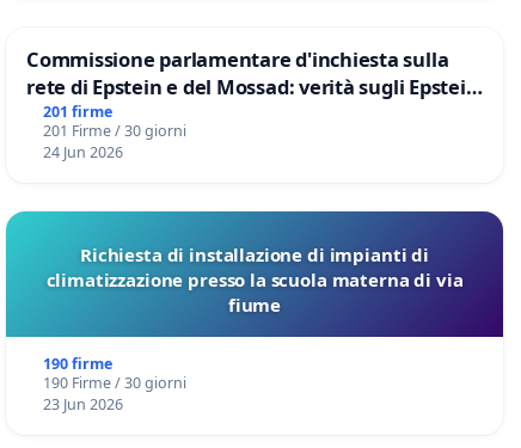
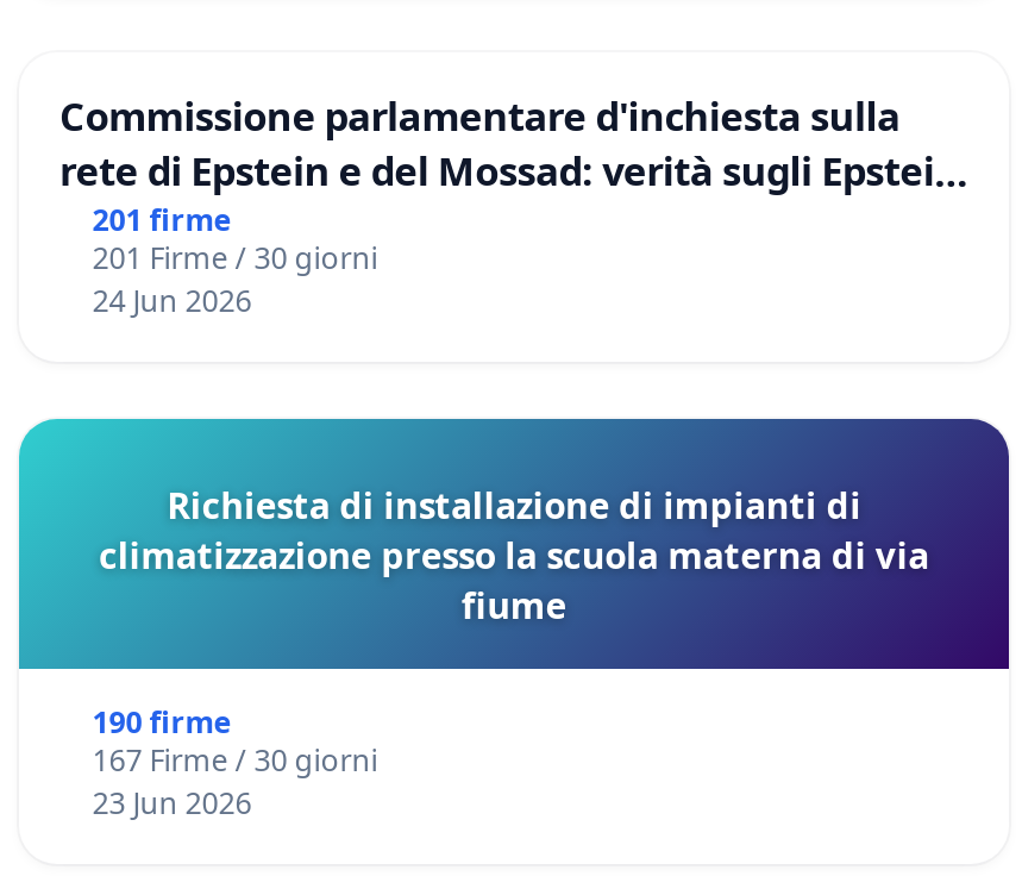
[43,373,186,393] 190 Firme / 30 giorni -> [92,741,378,782] 167 Firme / 30 giorni

